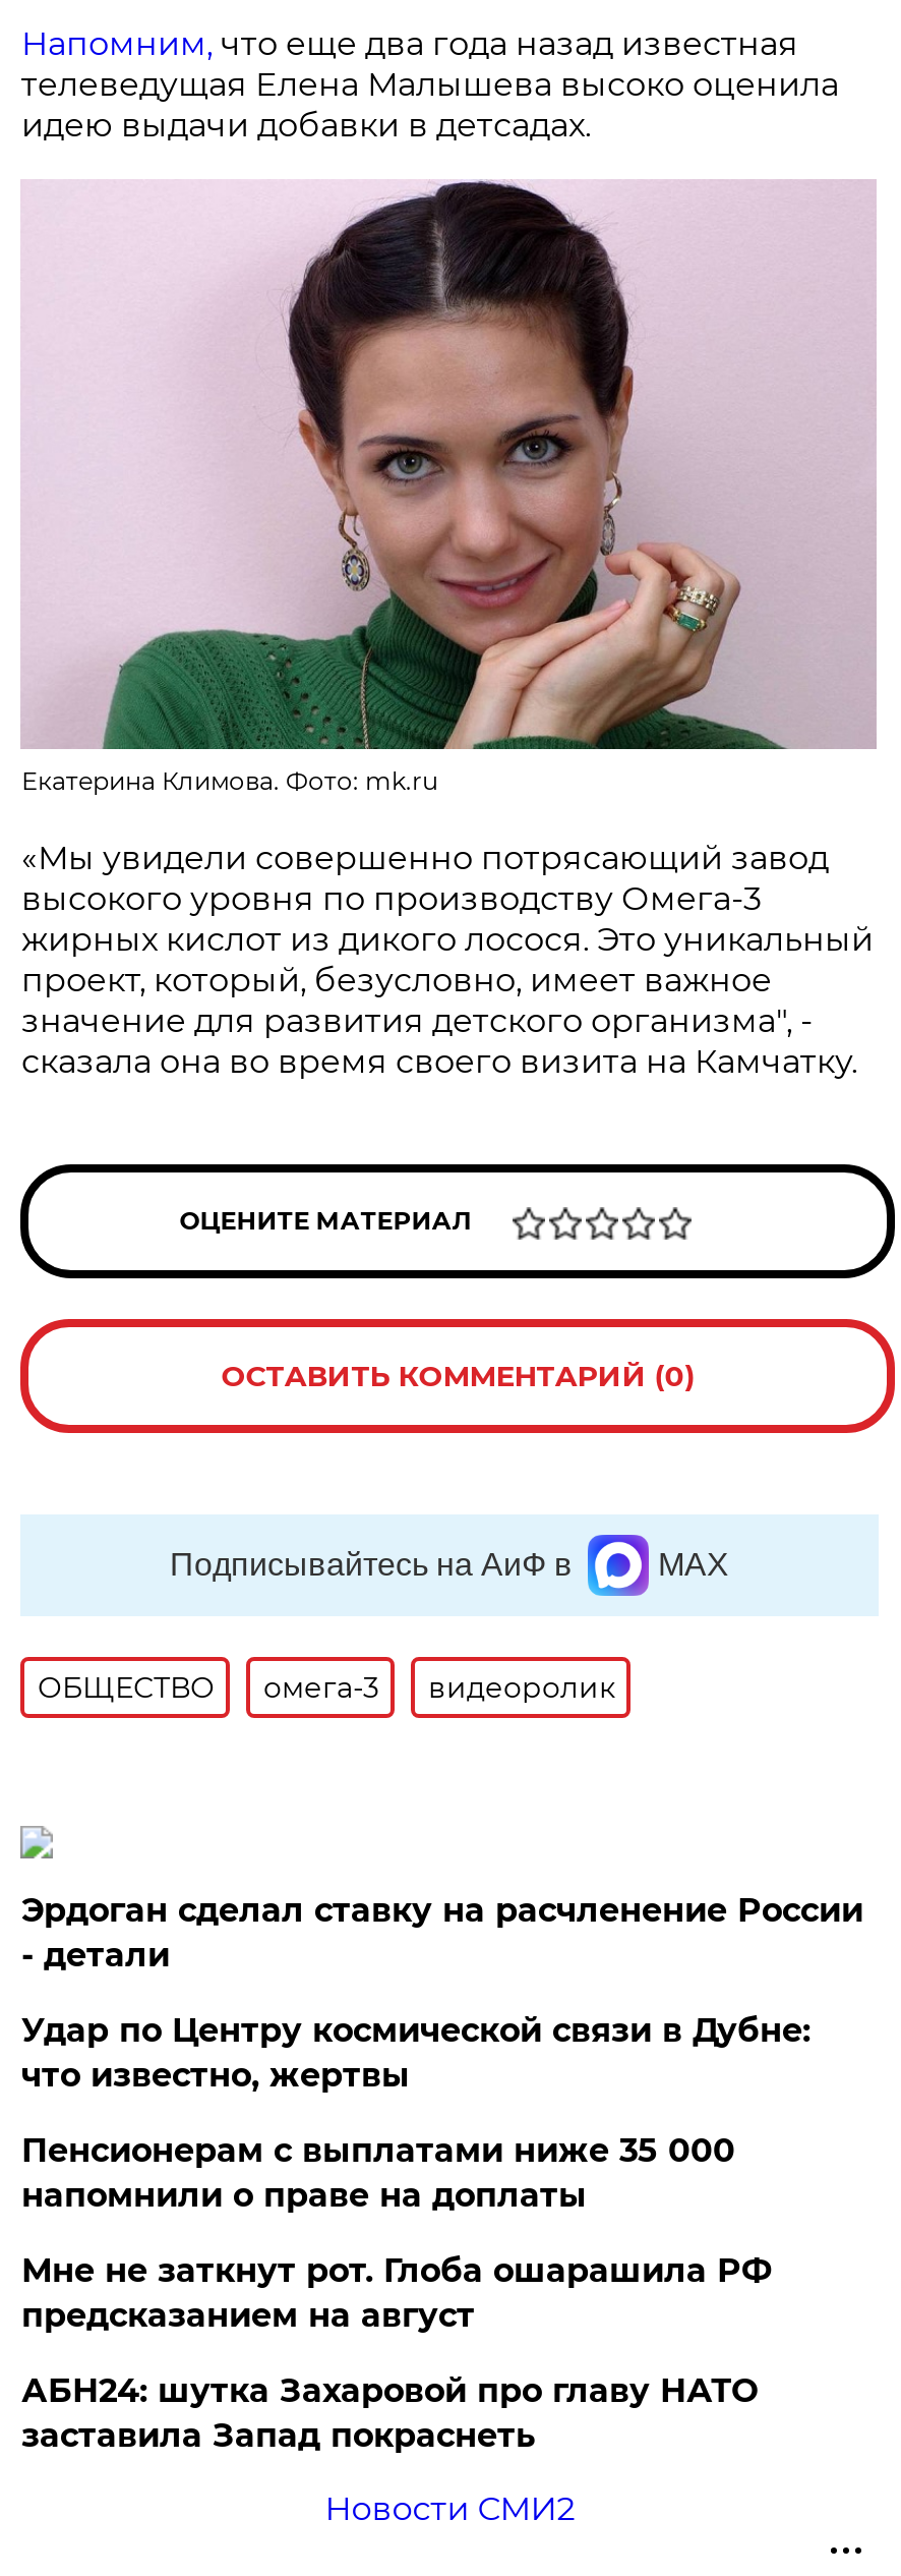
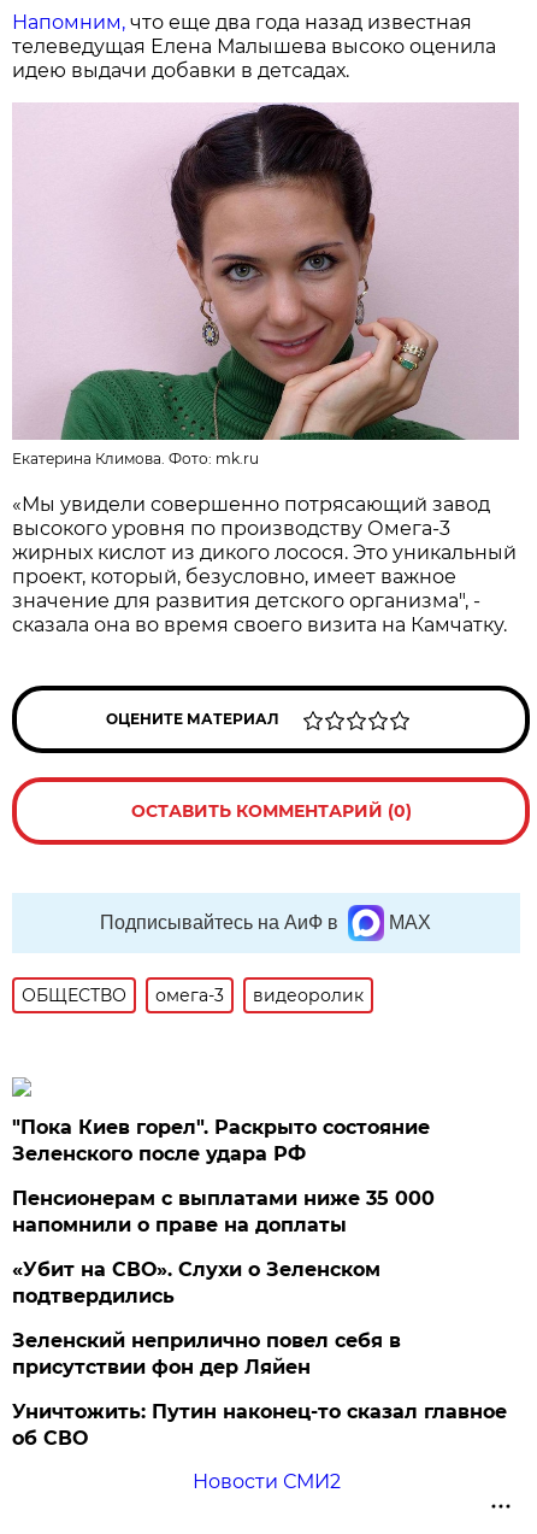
[21,1891,863,2095] Эрдоган сделал ставку на расчленение России | - детали | Удар по Центру космической связи в Дубне: | что известно, жертвы -> [13,1116,430,1165] "Пока Киев горел". Раскрыто состояние | Зеленского после удара РФ
moved [21,2131,735,2215] -> [13,1187,435,1236]: Пенсионерам с выплатами ниже 35 000 | напомнили о праве на доплаты
[21,2251,772,2455] Мне не заткнут рот. Глоба ошарашила РФ | предсказанием на август | АБН24: шутка Захаровой про главу НАТО | заставила Запад покраснеть -> [13,1258,507,1450] «Убит на СВО». Слухи о Зеленском | подтвердились | Зеленский неприлично повел cебя в | присутствии фон дер Ляйен | Уничтожить: Путин наконец-то сказал главное | об СВО

